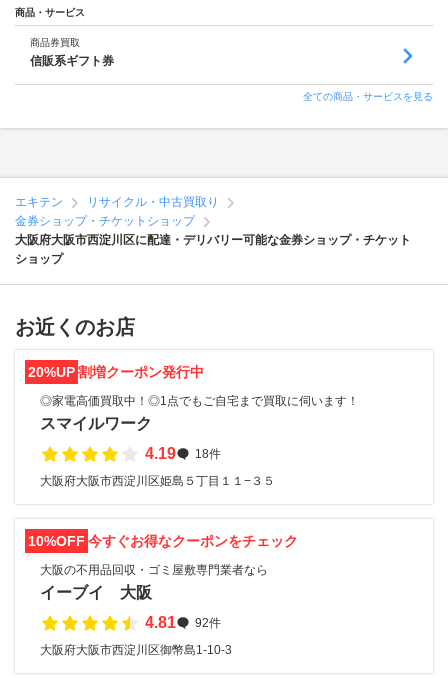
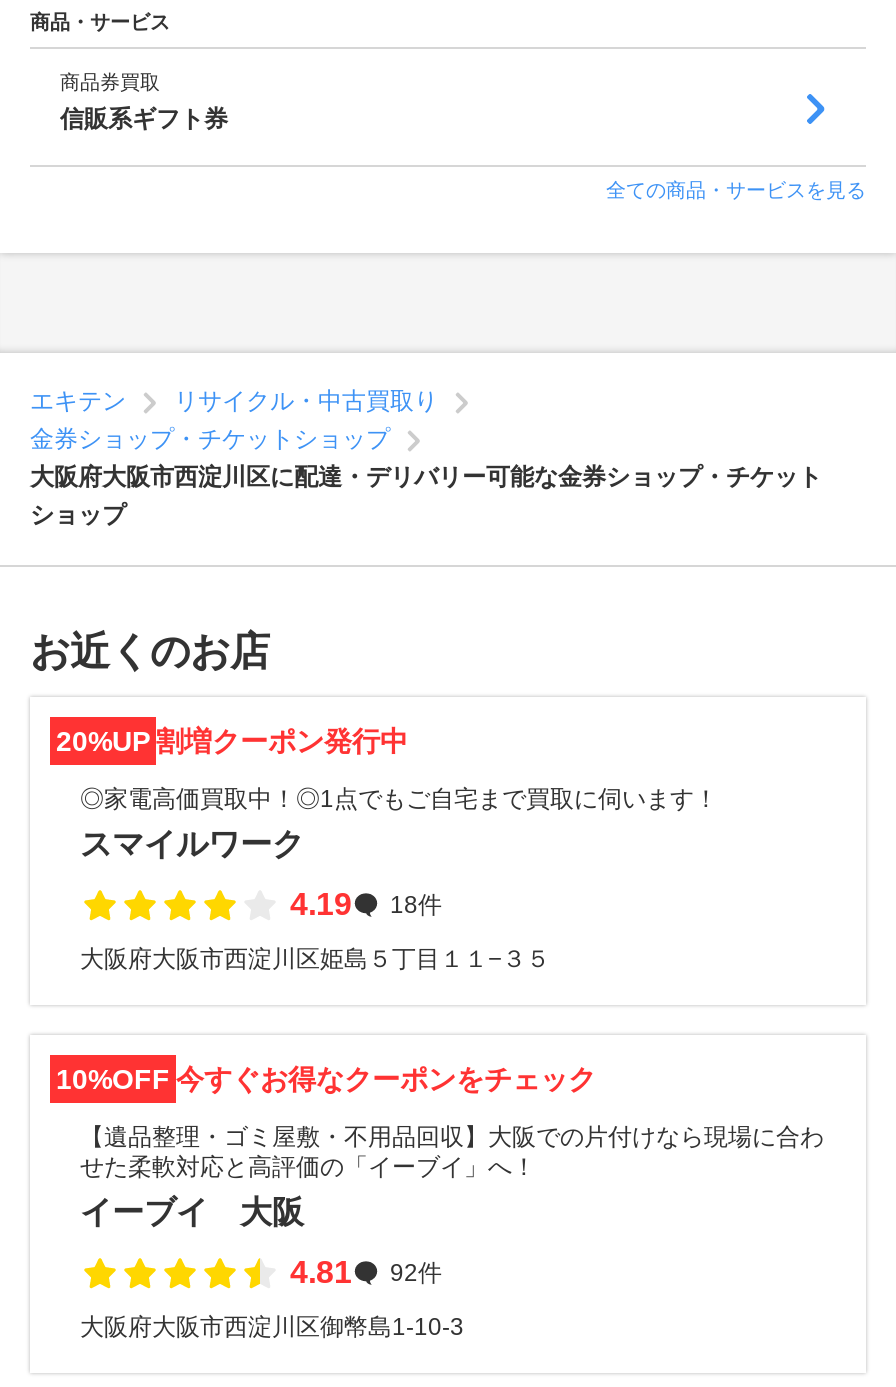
[40,563,268,577] 大阪の不用品回収・ゴミ屋敷専門業者なら -> [80,1123,824,1181] 【遺品整理・ゴミ屋敷・不用品回収】大阪での片付けなら現場に合わ | せた柔軟対応と高評価の「イーブイ」へ！

